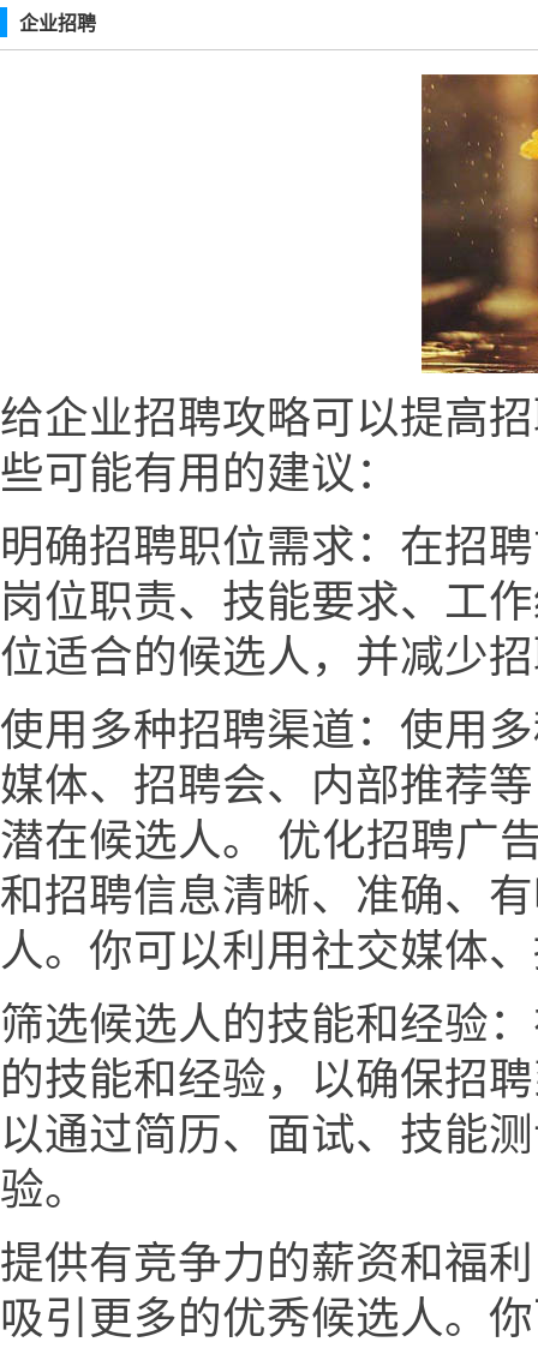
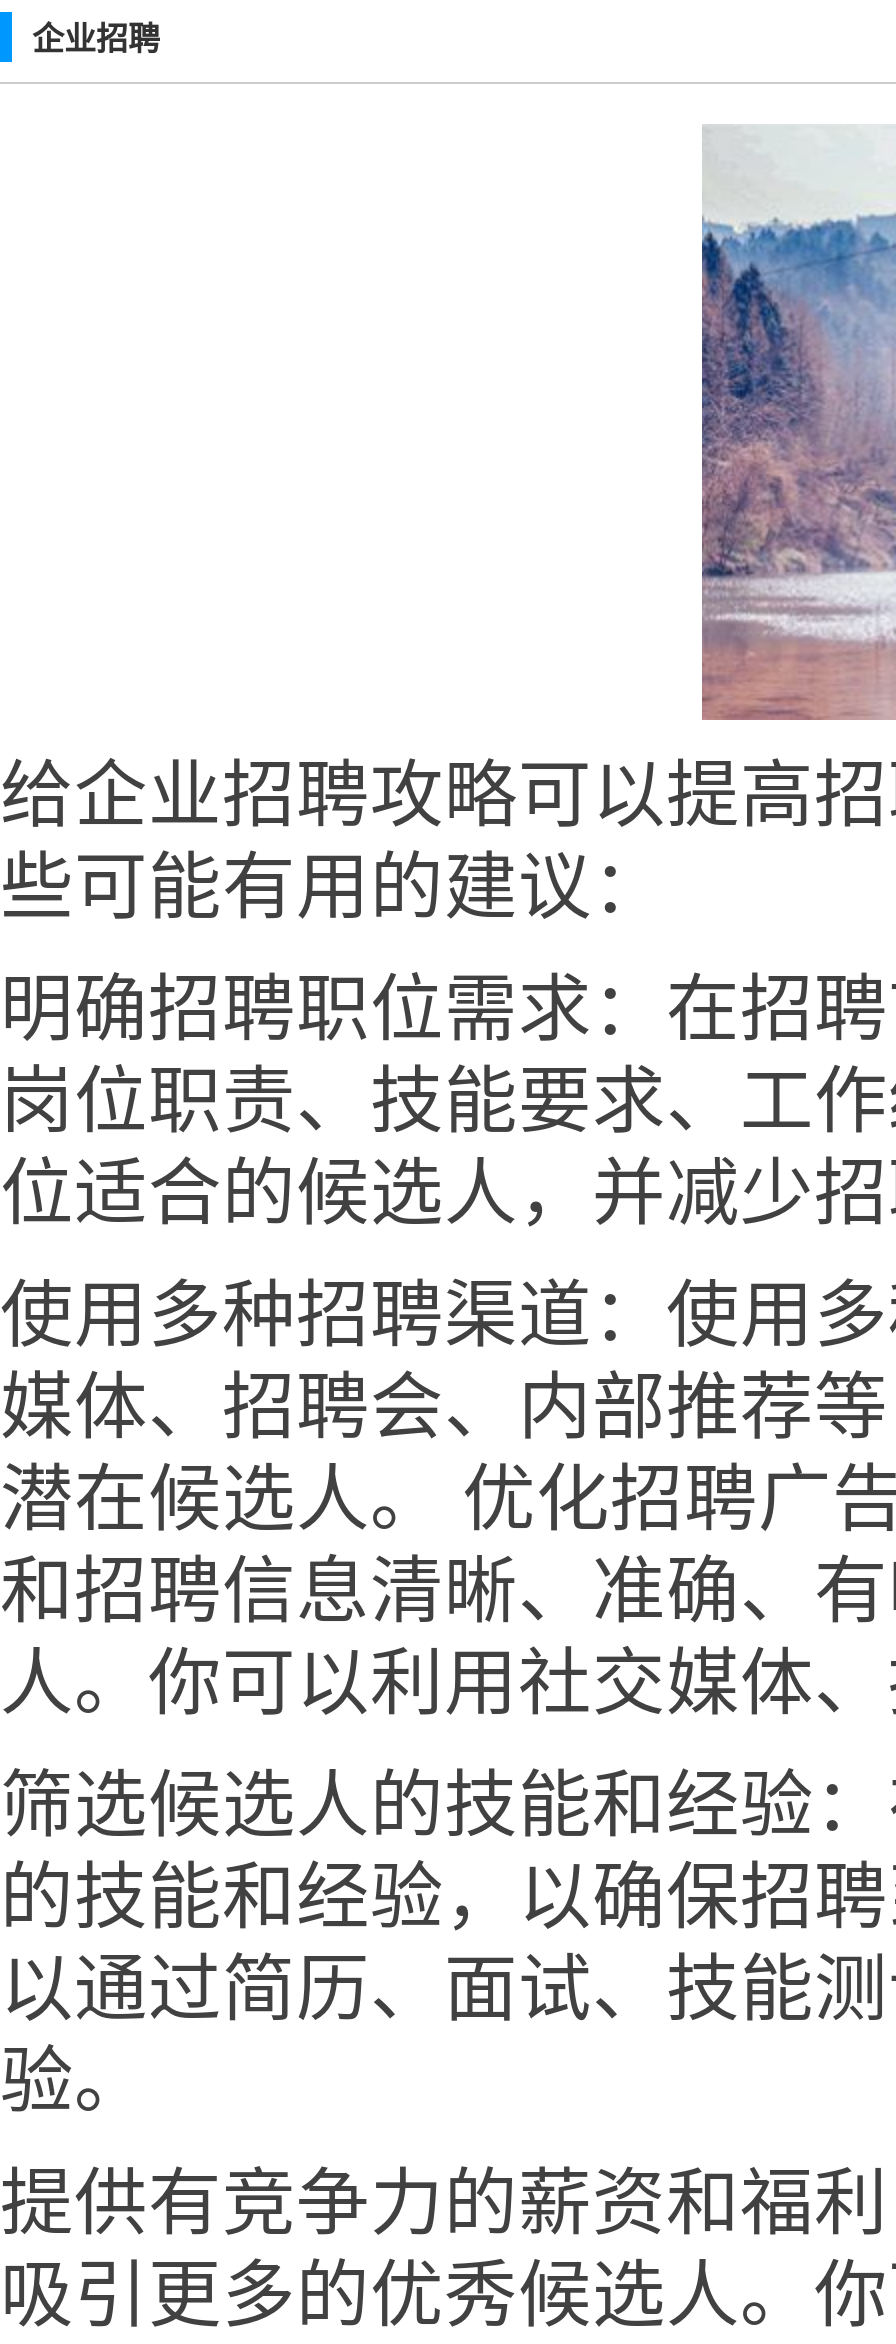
[420,73,534,375] [image] -> [700,124,890,722] [image]

